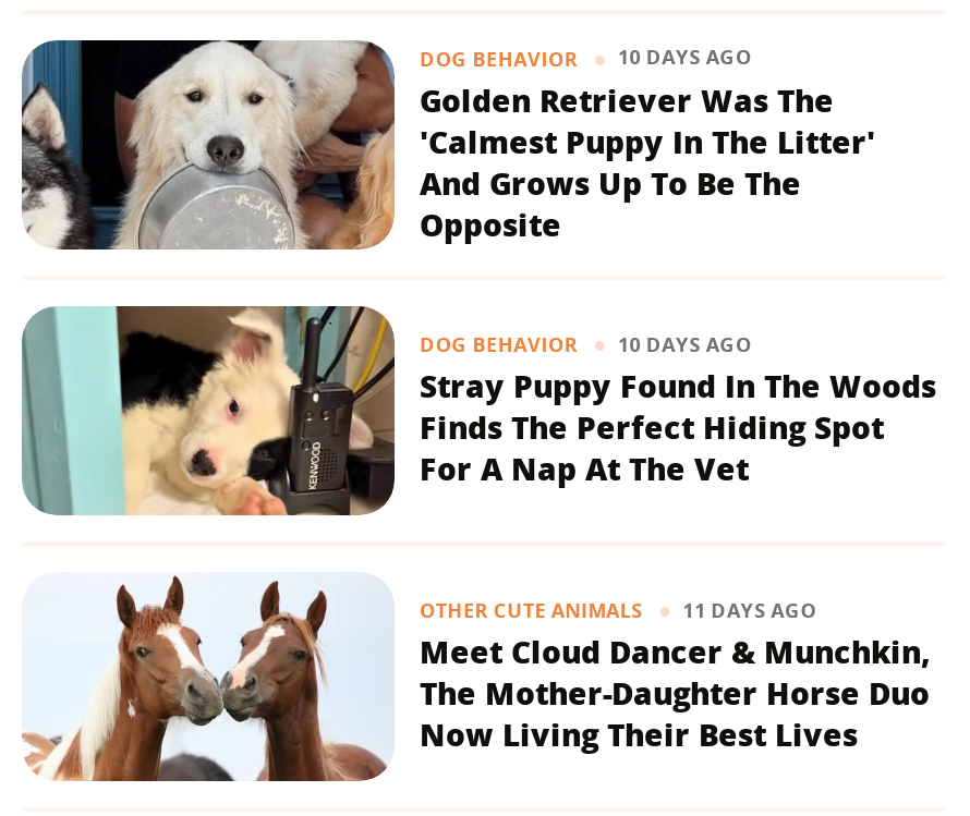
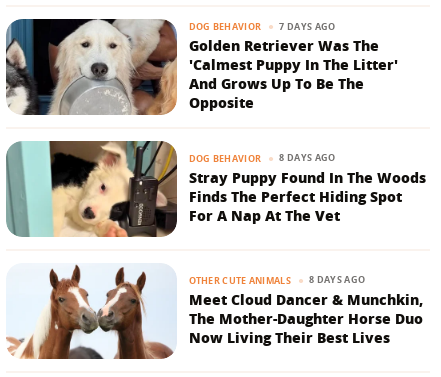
[420,42,752,72] DOG BEHAVIOR 10 DAYS AGO -> [188,19,335,33] DOG BEHAVIOR 7 DAYS AGO
[420,329,752,358] DOG BEHAVIOR 10 DAYS AGO -> [188,151,335,164] DOG BEHAVIOR 8 DAYS AGO
[420,595,817,624] OTHER CUTE ANIMALS 11 DAYS AGO -> [188,273,365,287] OTHER CUTE ANIMALS 8 DAYS AGO

